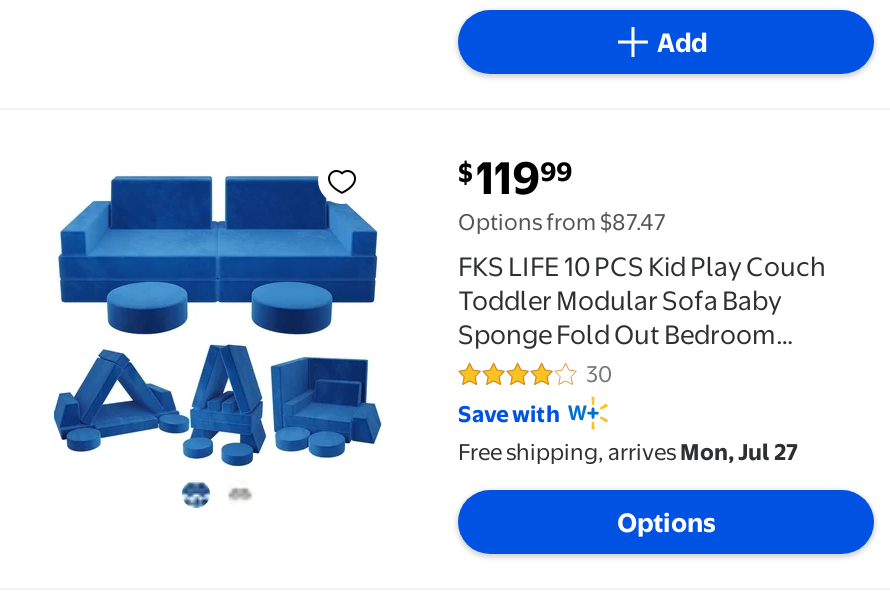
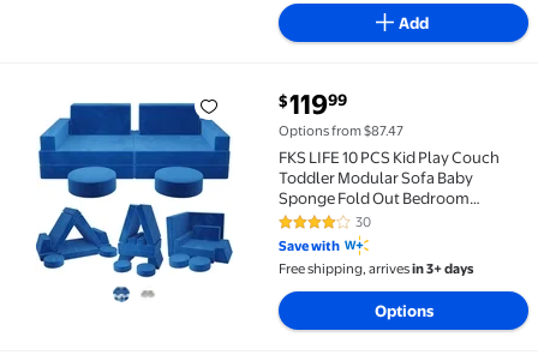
[458,438,798,466] Free shipping, arrives Mon, Jul 27 -> [279,260,474,277] Free shipping, arrives in 3+ days

